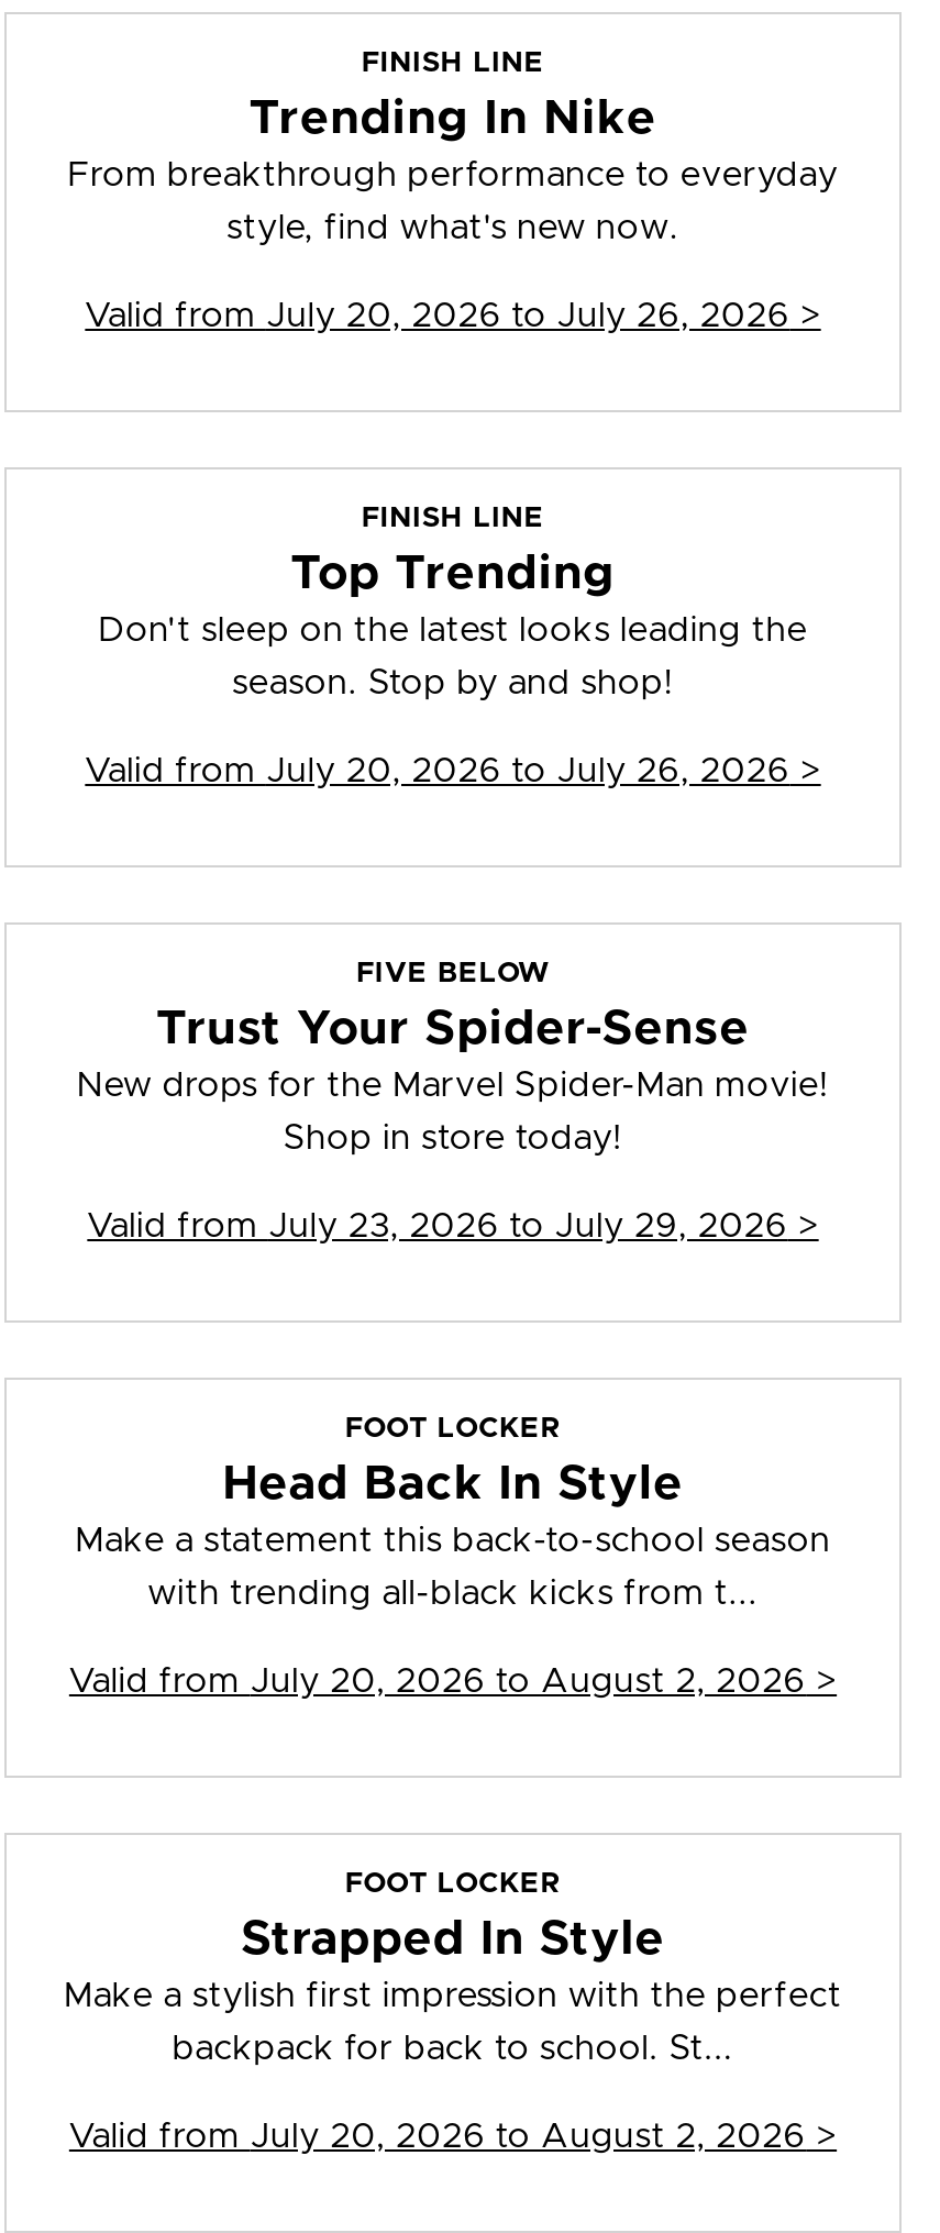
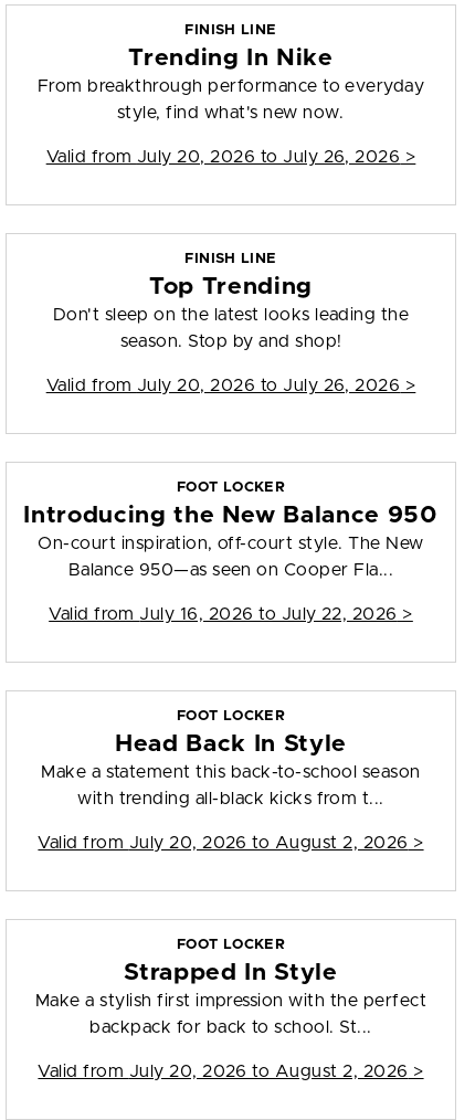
[77,960,829,1103] FIVE BELOW | Trust Your Spider-Sense | New drops for the Marvel Spider-Man movie! -> [24,481,438,552] FOOT LOCKER | Introducing the New Balance 950 | On-court inspiration, off-court style. The New
[283,1121,623,1156] Shop in store today! -> [68,561,393,579] Balance 950—as seen on Cooper Fla...
[87,1209,819,1244] Valid from July 23, 2026 to July 29, 2026 > -> [49,606,413,623] Valid from July 16, 2026 to July 22, 2026 >

